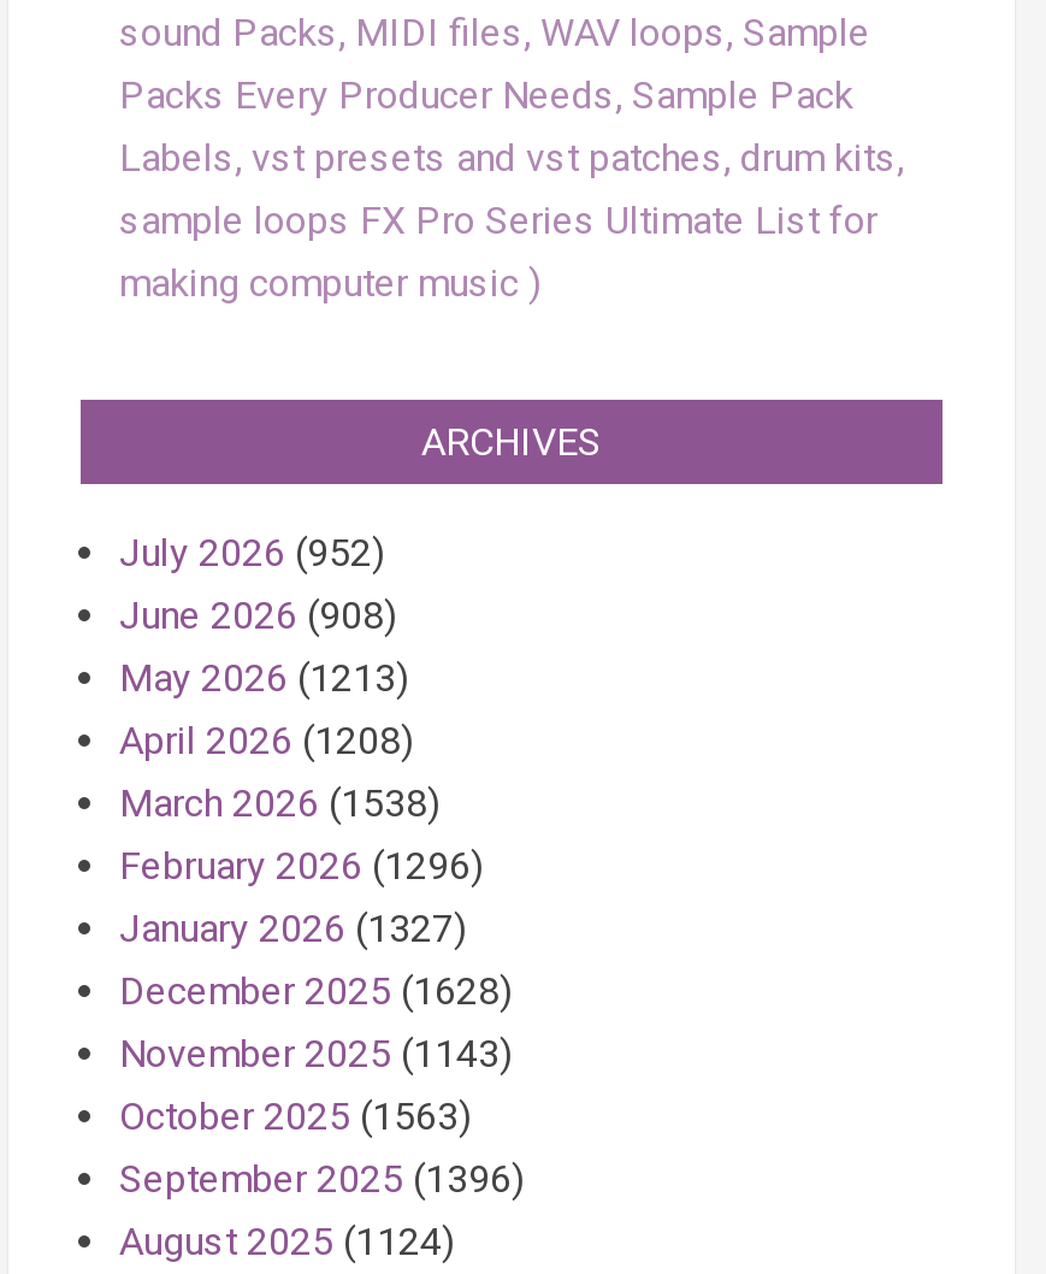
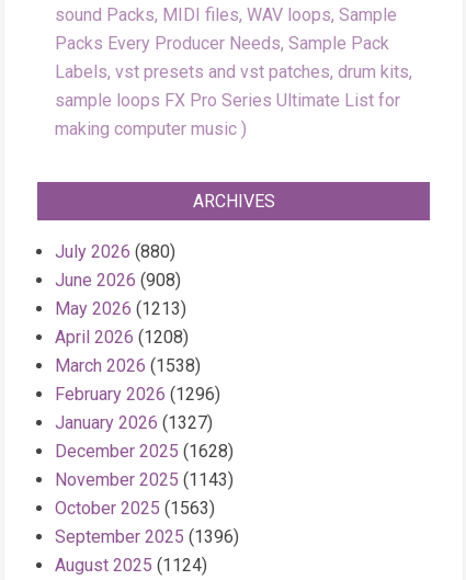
[119,530,384,576] July 2026 (952) -> [55,241,175,262] July 2026 (880)

